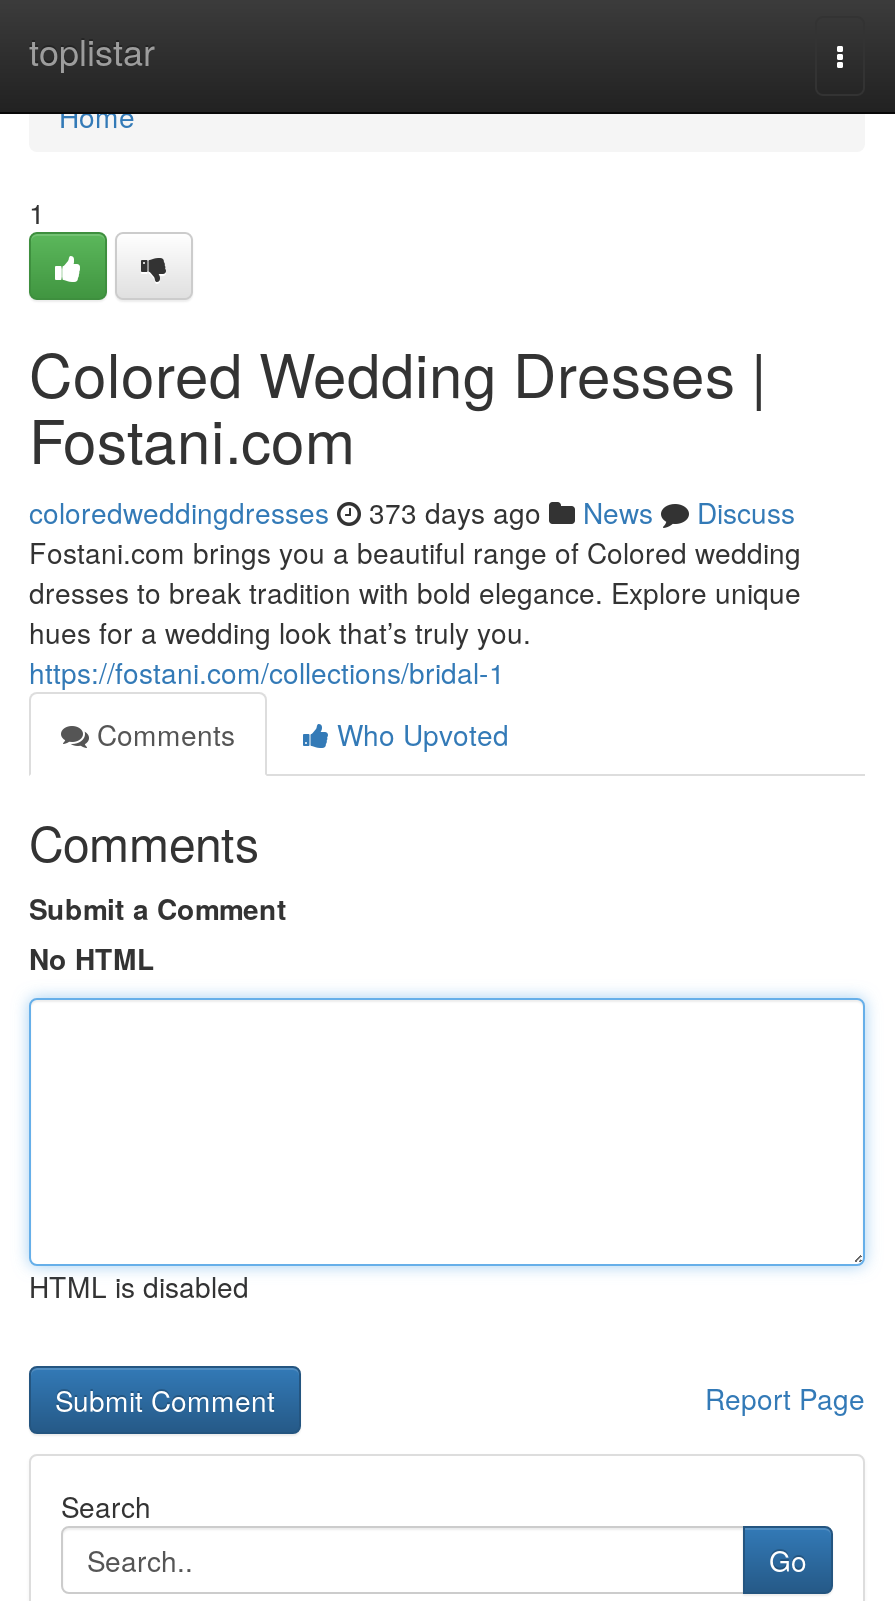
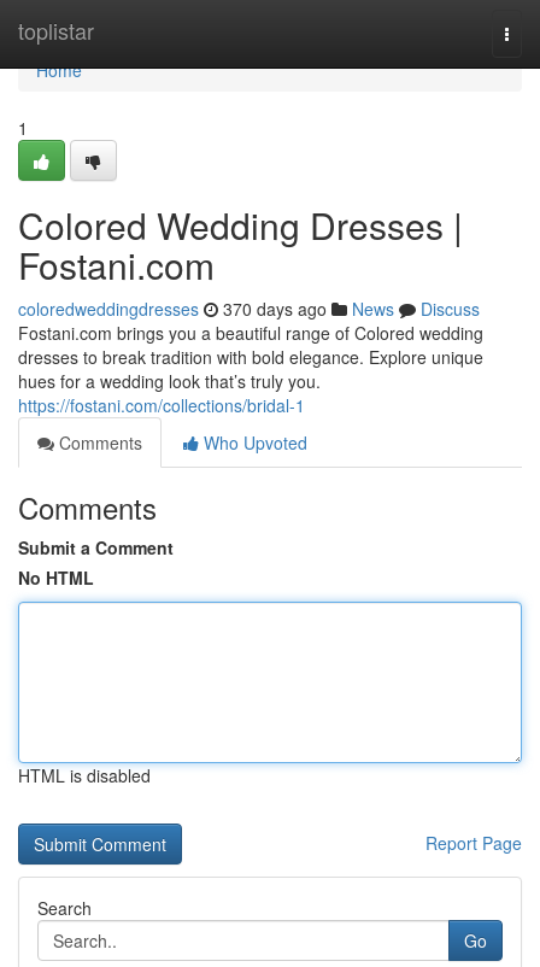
[29,492,795,532] coloredweddingdresses 373 days ago News Discuss -> [18,297,480,321] coloredweddingdresses 370 days ago News Discuss

